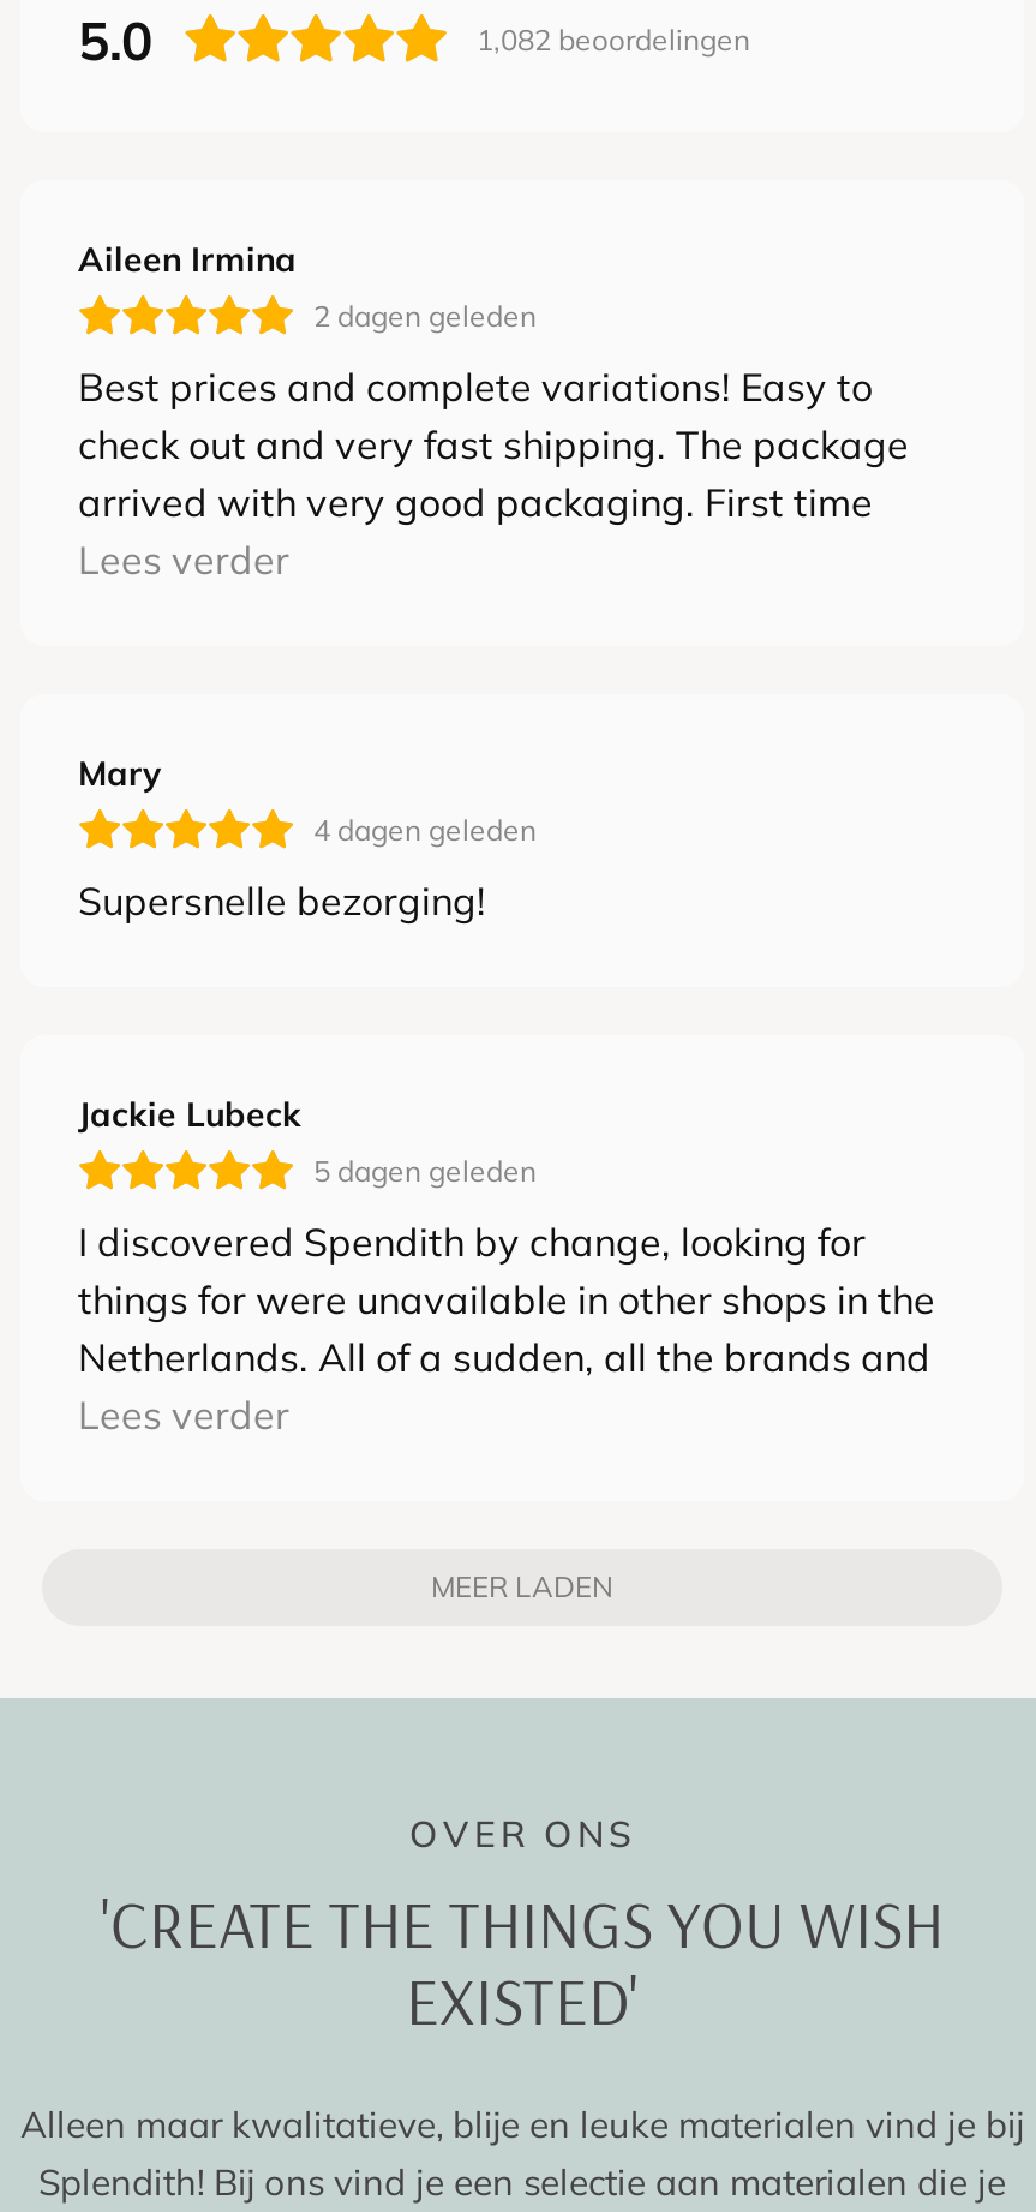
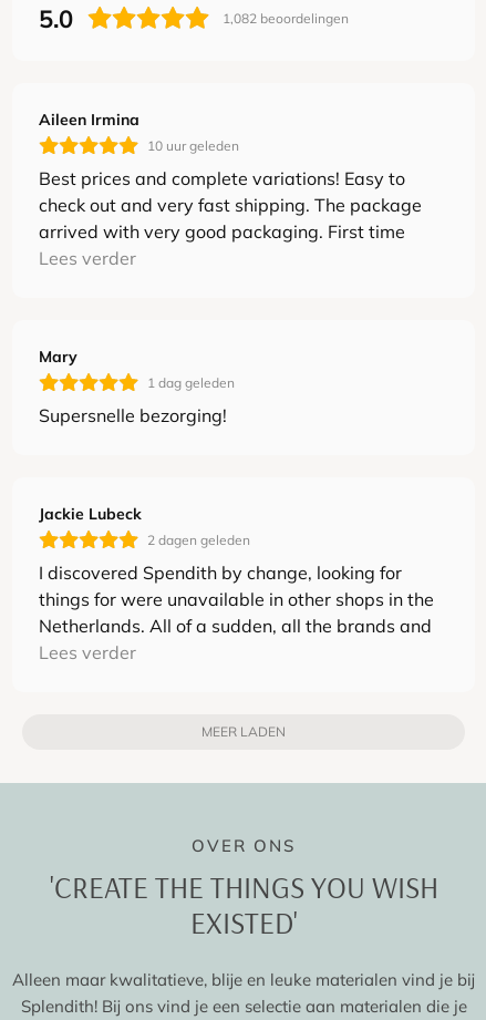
none -> [147,137,239,154] 10 uur geleden
moved [313,297,537,333] -> [147,531,250,548]: 2 dagen geleden
[313,811,537,847] 4 dagen geleden -> [147,374,235,391] 1 dag geleden
[313,1152,537,1188] 5 dagen geleden -> none

